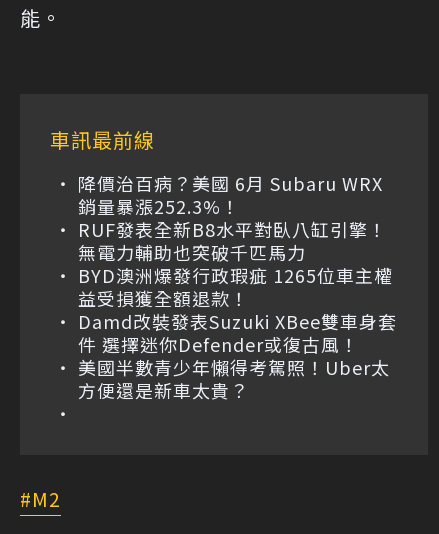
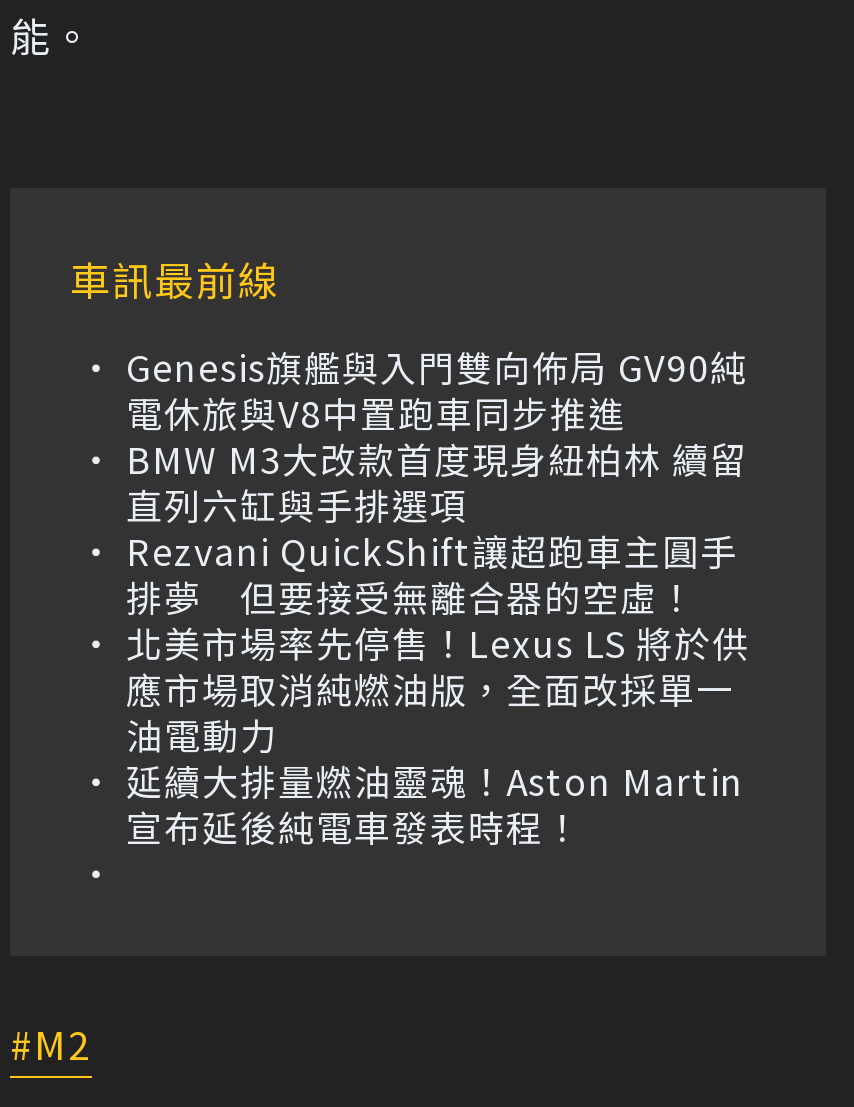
[78,170,397,403] 降價治百病？美國 6月 Subaru WRX | 銷量暴漲252.3%！ | RUF發表全新B8水平對臥八缸引擎！ | 無電力輔助也突破千匹馬力 | BYD澳洲爆發行政瑕疵 1265位車主權 | 益受損獲全額退款！ | Damd改裝發表Suzuki XBee雙車身套 | 件 選擇迷你Defender或復古風！ | 美國半數青少年懶得考駕照！Uber太 | 方便還是新車太貴？ -> [126,339,750,851] Genesis旗艦與入門雙向佈局 GV90純 | 電休旅與V8中置跑車同步推進 | BMW M3大改款首度現身紐柏林 續留 | 直列六缸與手排選項 | Rezvani QuickShift讓超跑車主圓手 | 排夢 但要接受無離合器的空虛！ | 北美市場率先停售！Lexus LS 將於供 | 應市場取消純燃油版，全面改採單一 | 油電動力 | 延續大排量燃油靈魂！Aston Martin | 宣布延後純電車發表時程！

